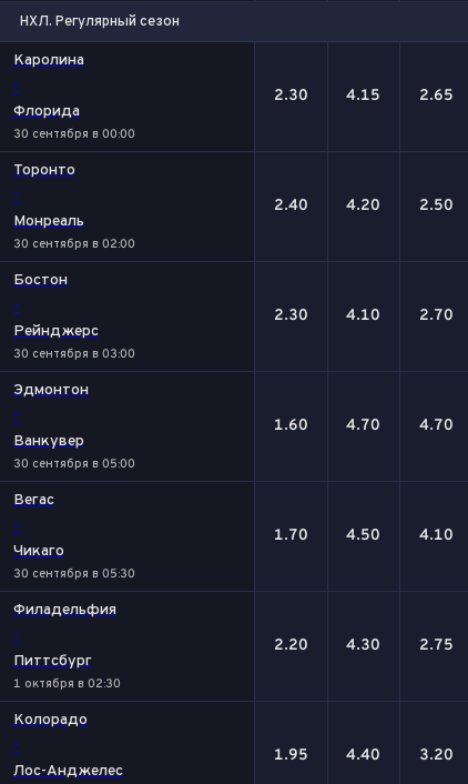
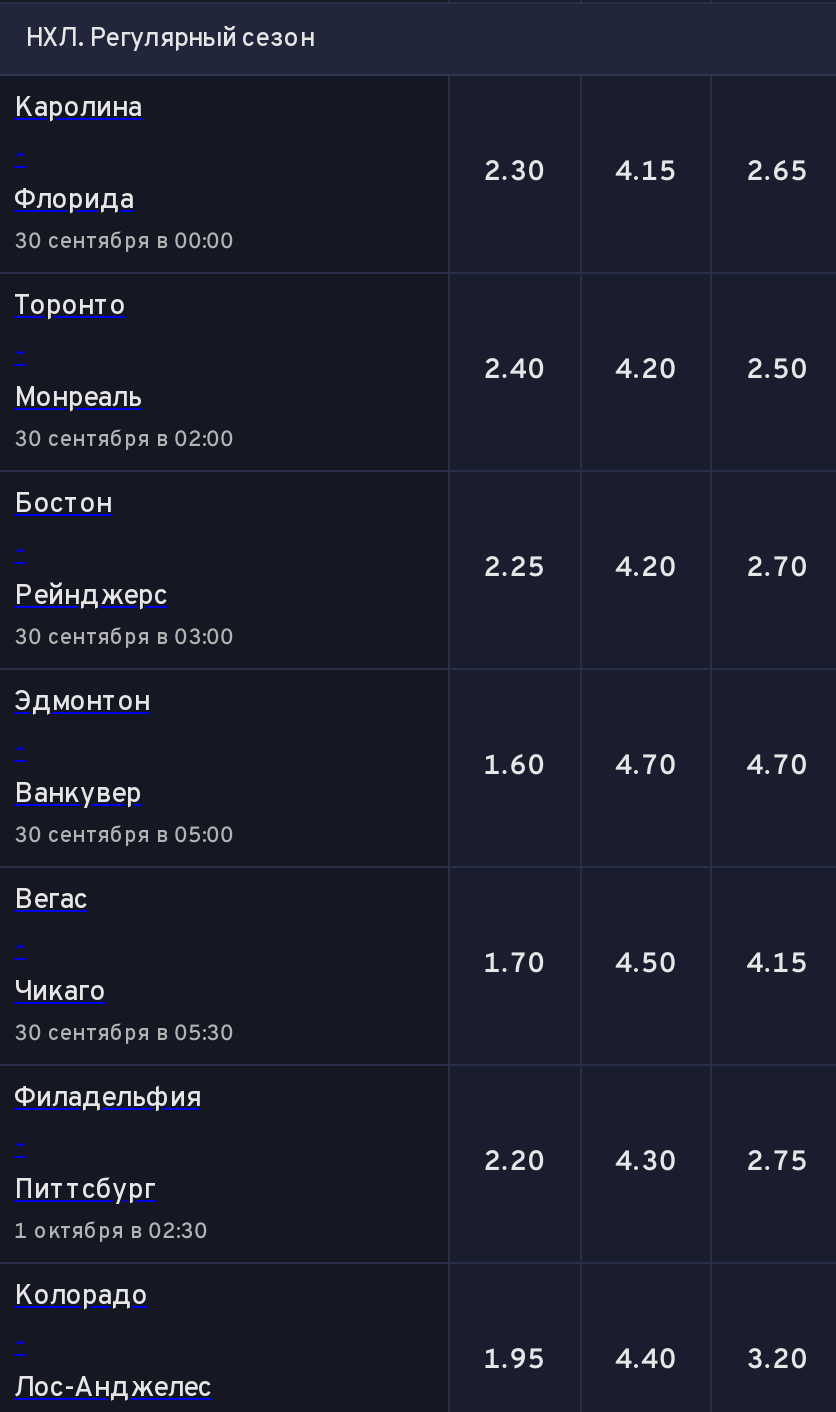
[274,306,308,325] 2.30 -> [483,552,545,586] 2.25
[346,306,381,325] 4.10 -> [615,552,677,586] 4.20
[419,526,454,545] 4.10 -> [746,948,808,982] 4.15

